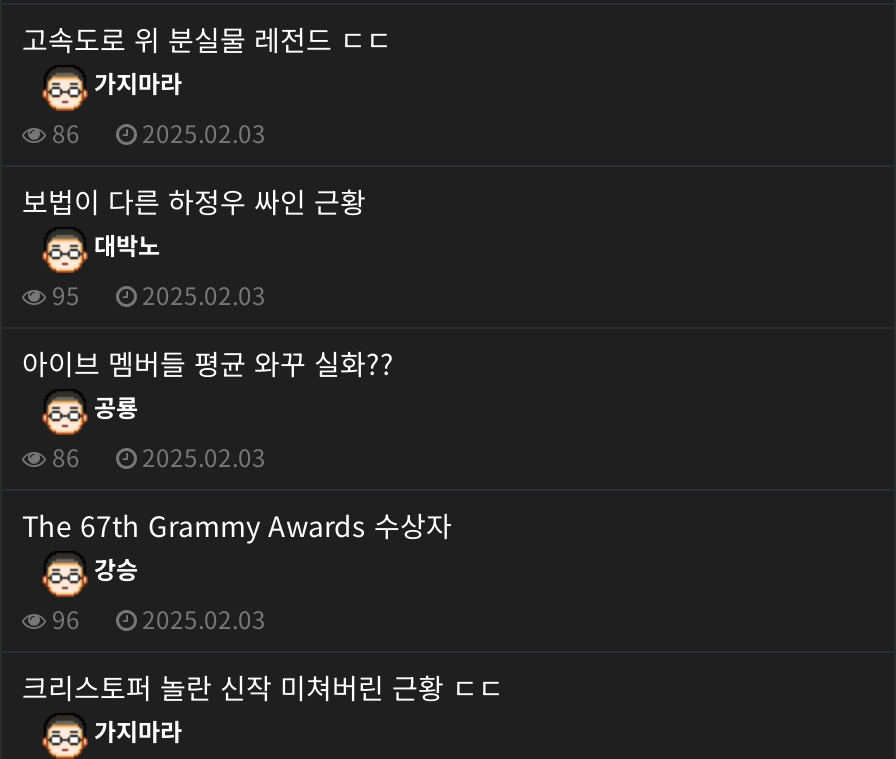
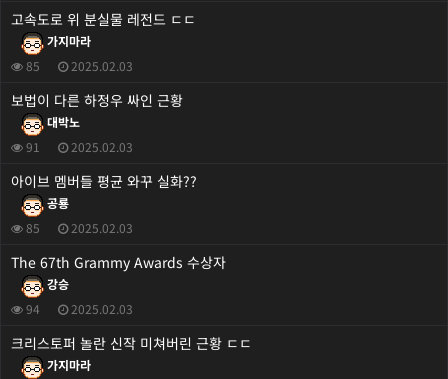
[46,114,266,148] 86 2025.02.03 -> [23,57,133,74] 85 2025.02.03
[46,276,266,310] 95 2025.02.03 -> [23,138,133,155] 91 2025.02.03
[46,438,266,472] 86 2025.02.03 -> [23,219,133,236] 85 2025.02.03
[46,600,266,634] 96 2025.02.03 -> [23,300,133,317] 94 2025.02.03

